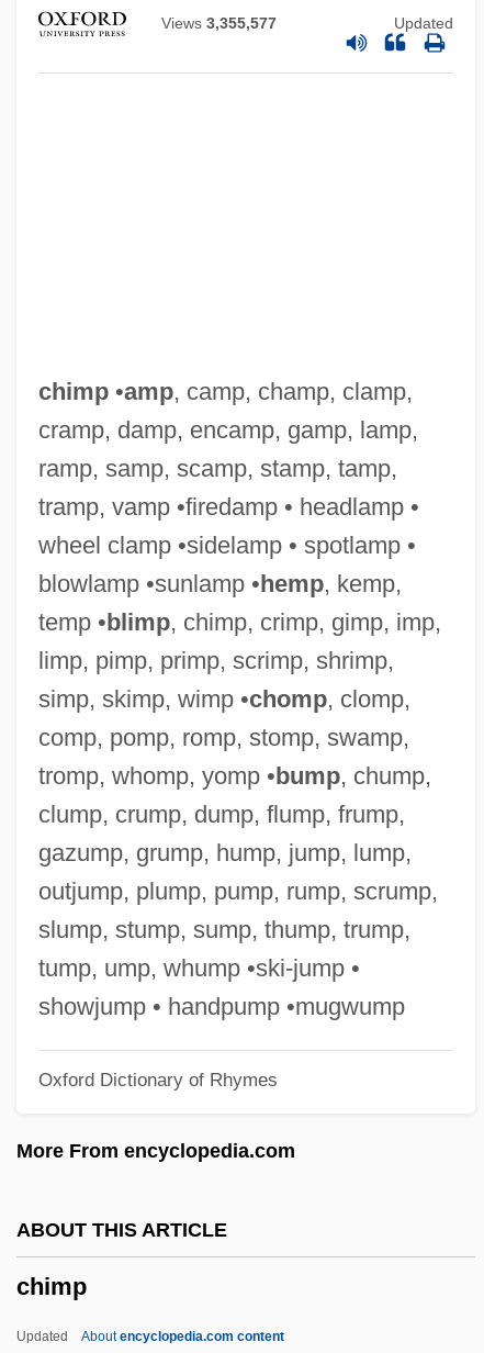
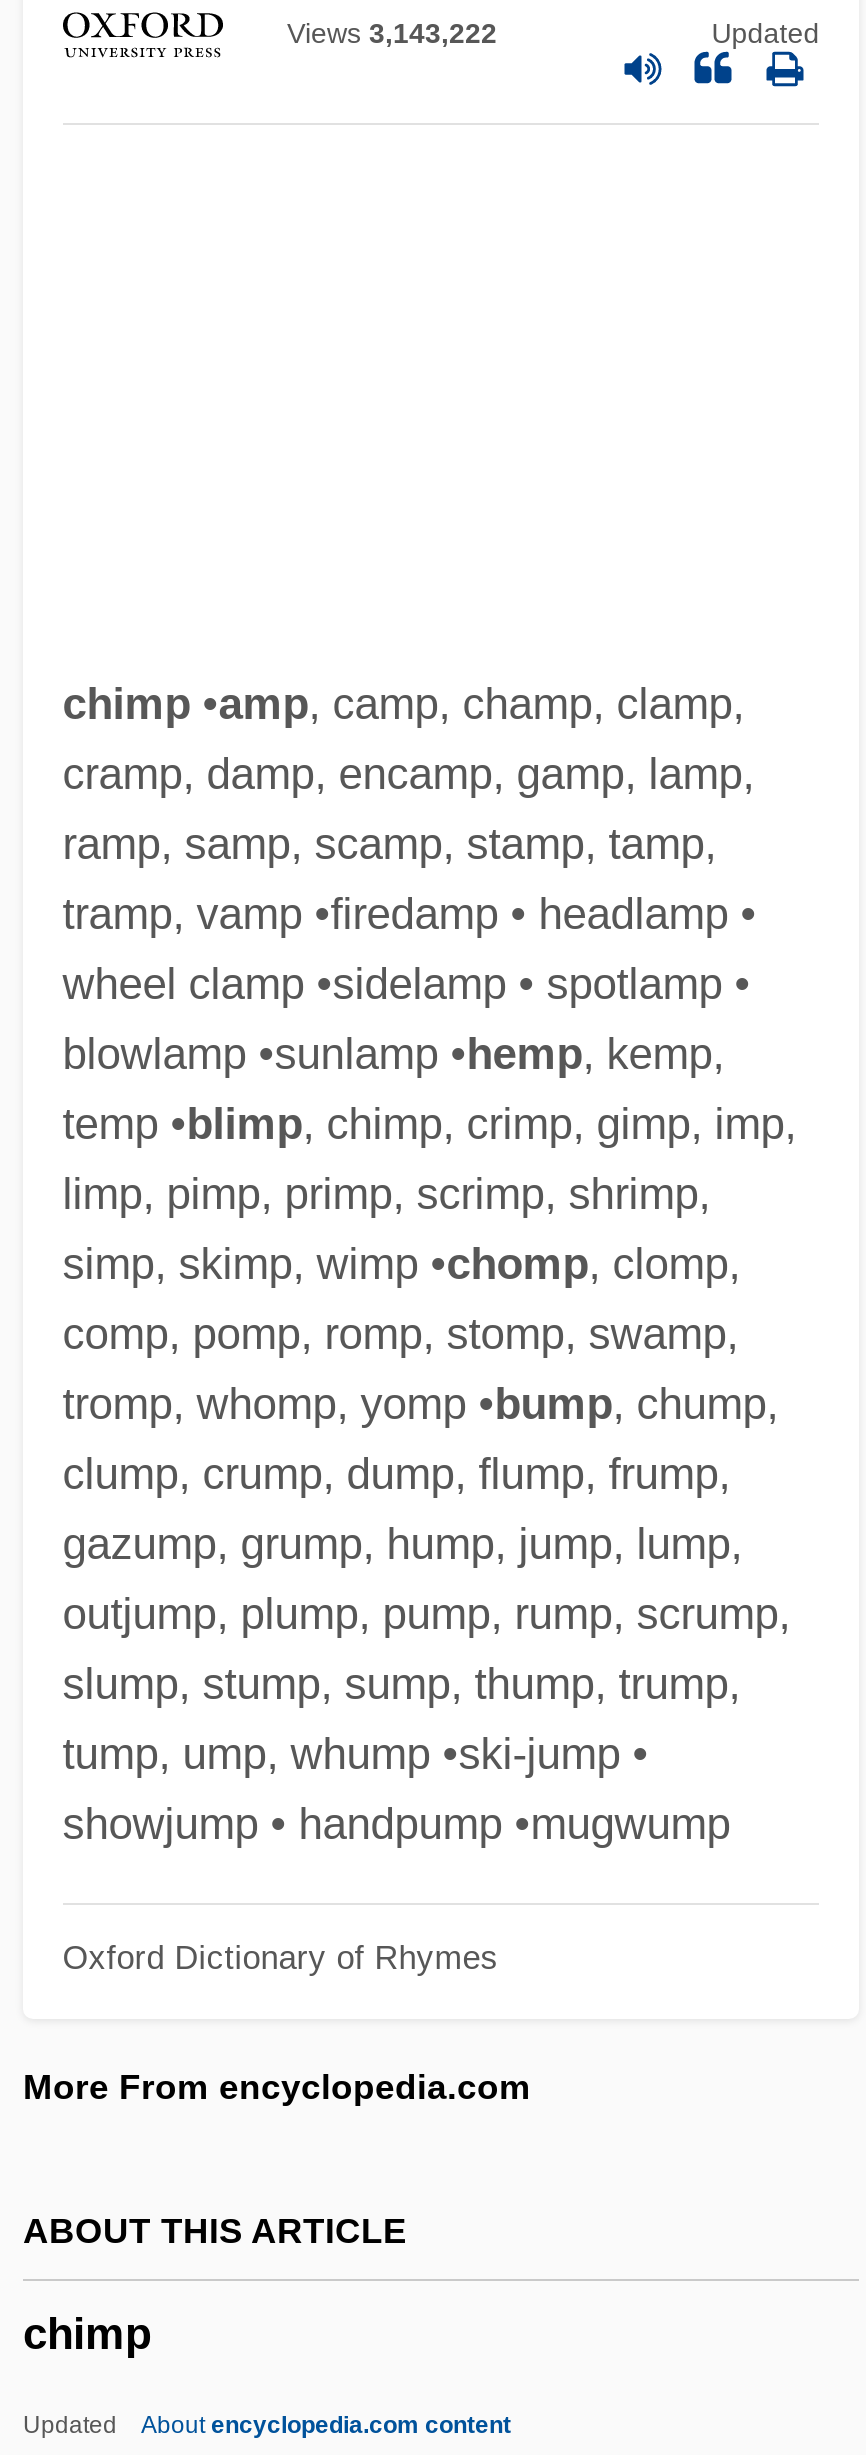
[161,15,277,32] Views 3,355,577 -> [287,18,497,50] Views 3,143,222

